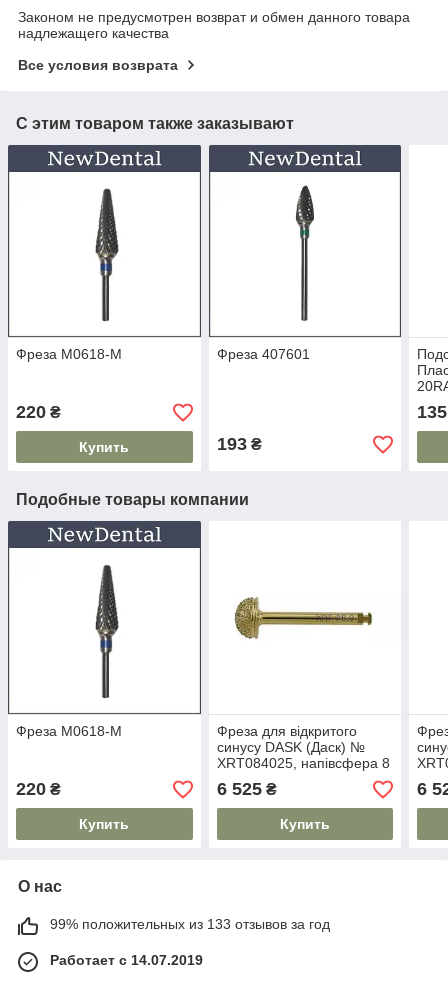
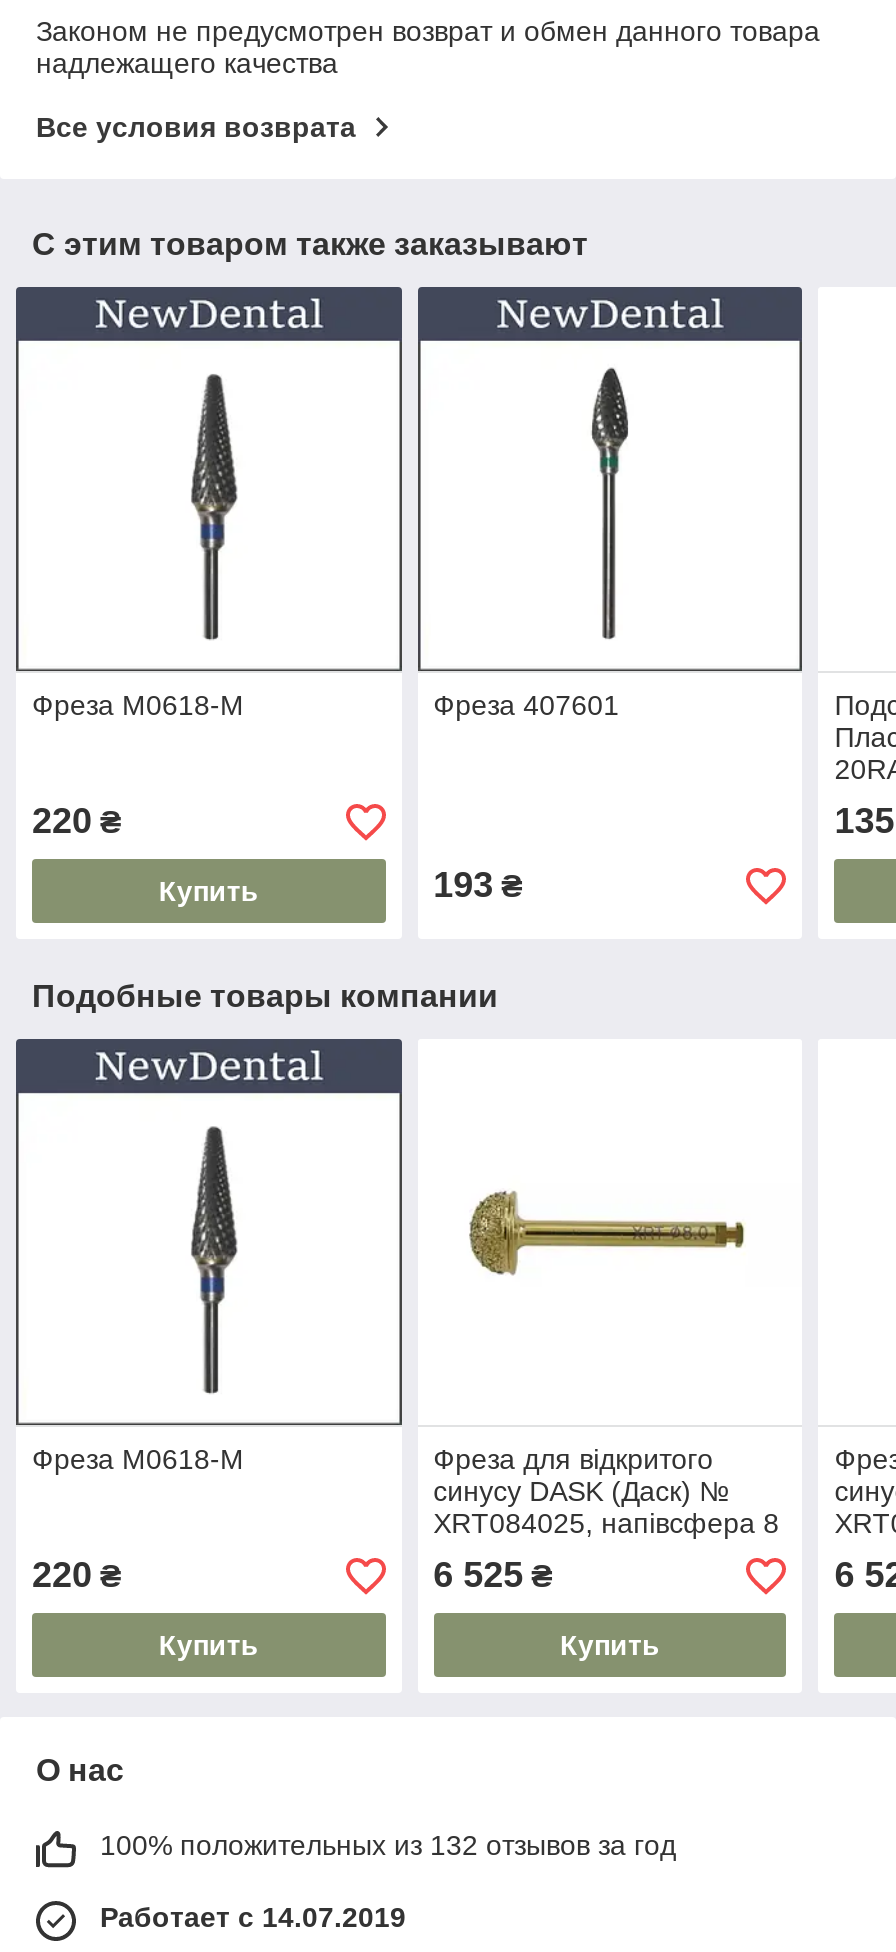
[50,916,330,932] 99% положительных из 133 отзывов за год -> [100,1829,676,1861] 100% положительных из 132 отзывов за год

